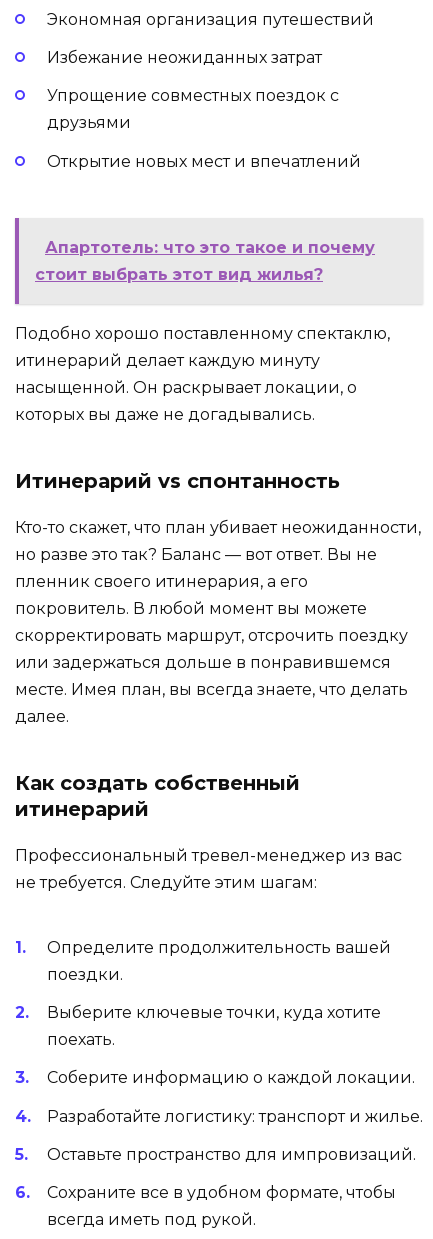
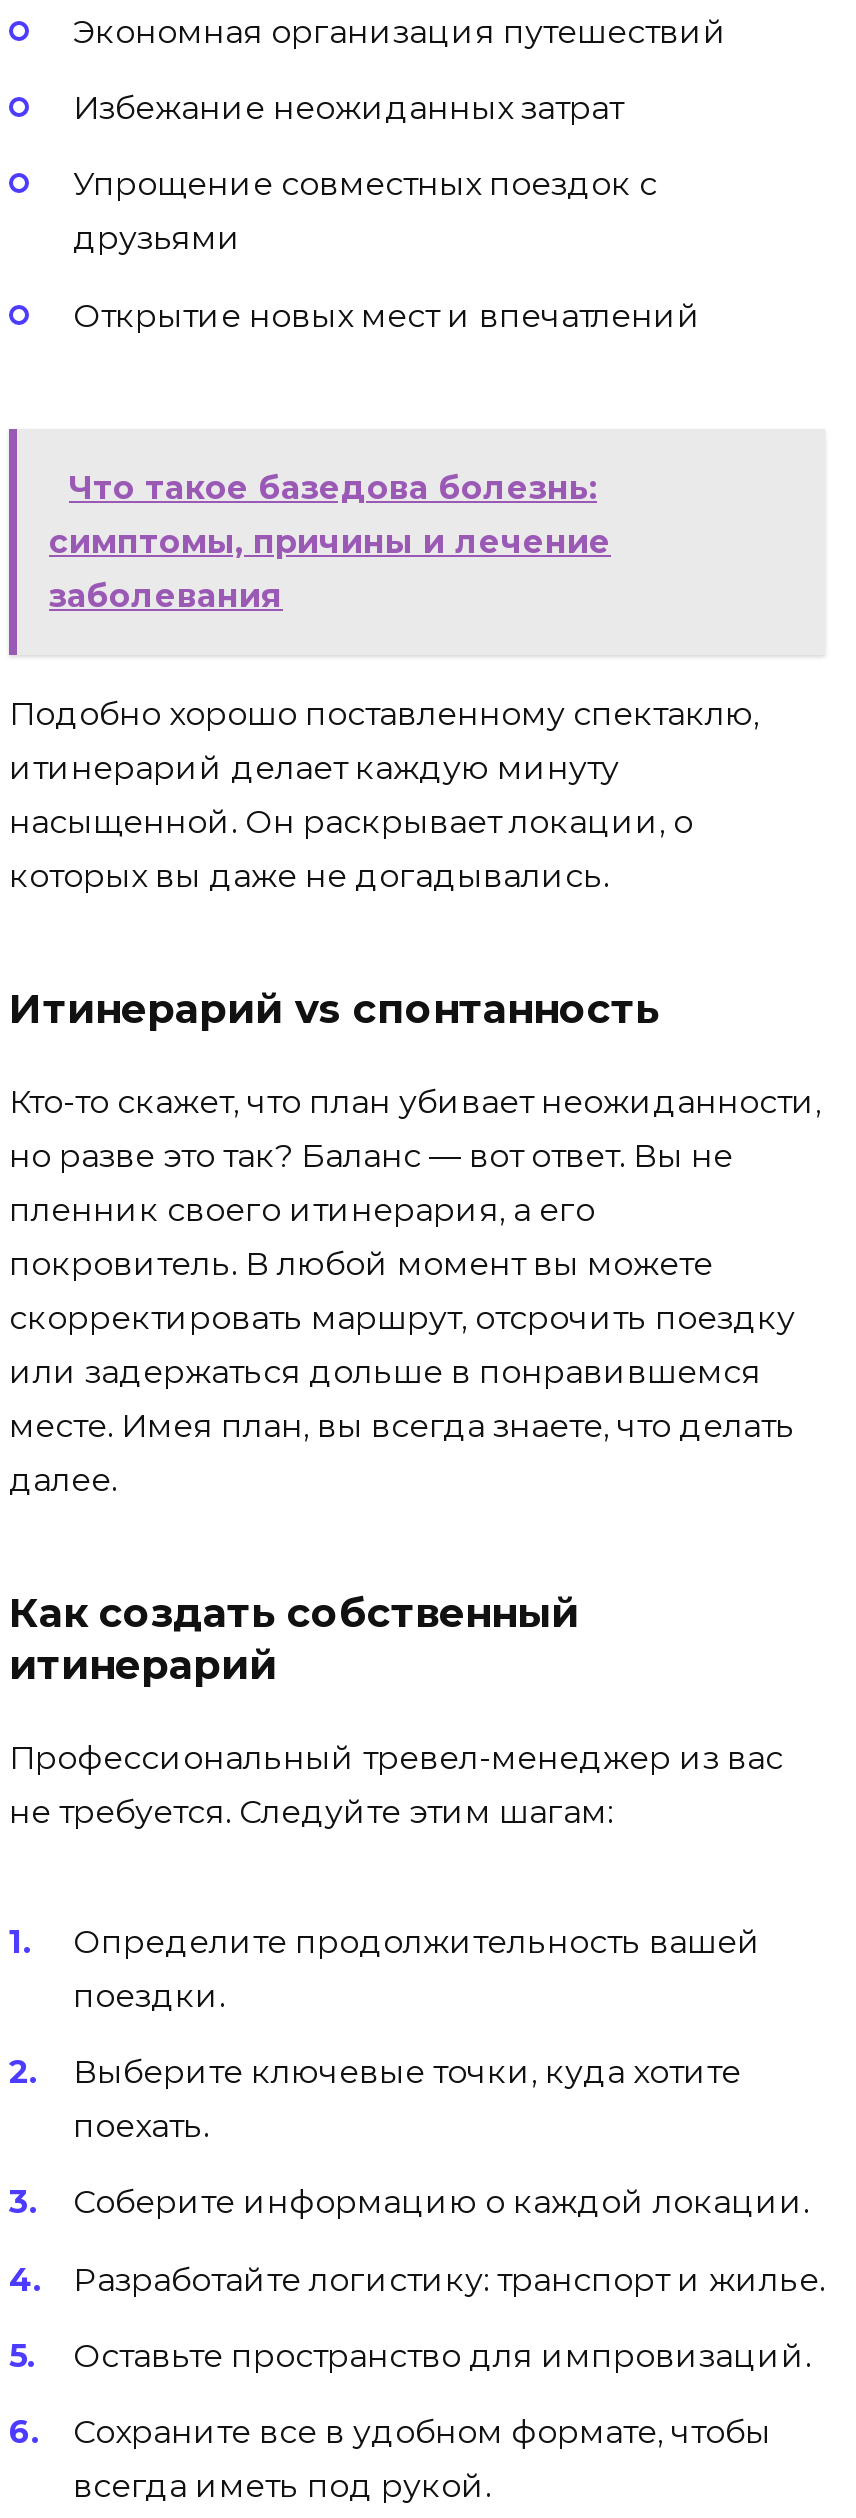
[35,238,375,284] Апартотель: что это такое и почему | стоит выбрать этот вид жилья? -> [49,468,611,614] Что такое базедова болезнь: | симптомы, причины и лечение | заболевания

